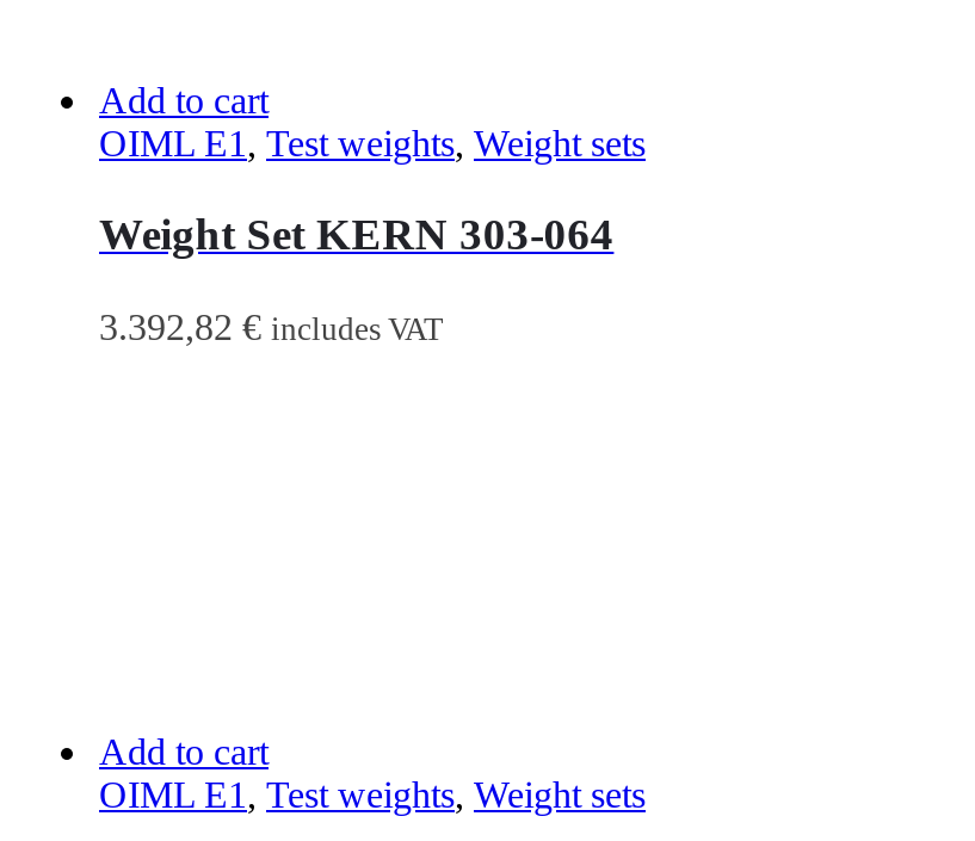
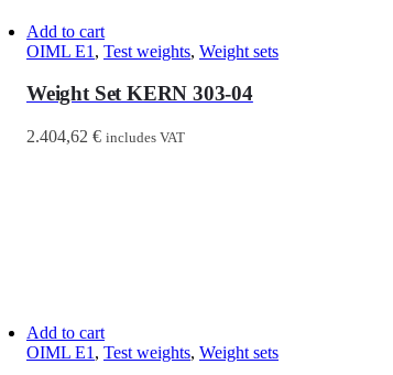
[99,210,614,260] Weight Set KERN 303-064 -> [26,82,253,105] Weight Set KERN 303-04
[99,307,443,347] 3.392,82 € includes VAT -> [26,127,185,146] 2.404,62 € includes VAT

